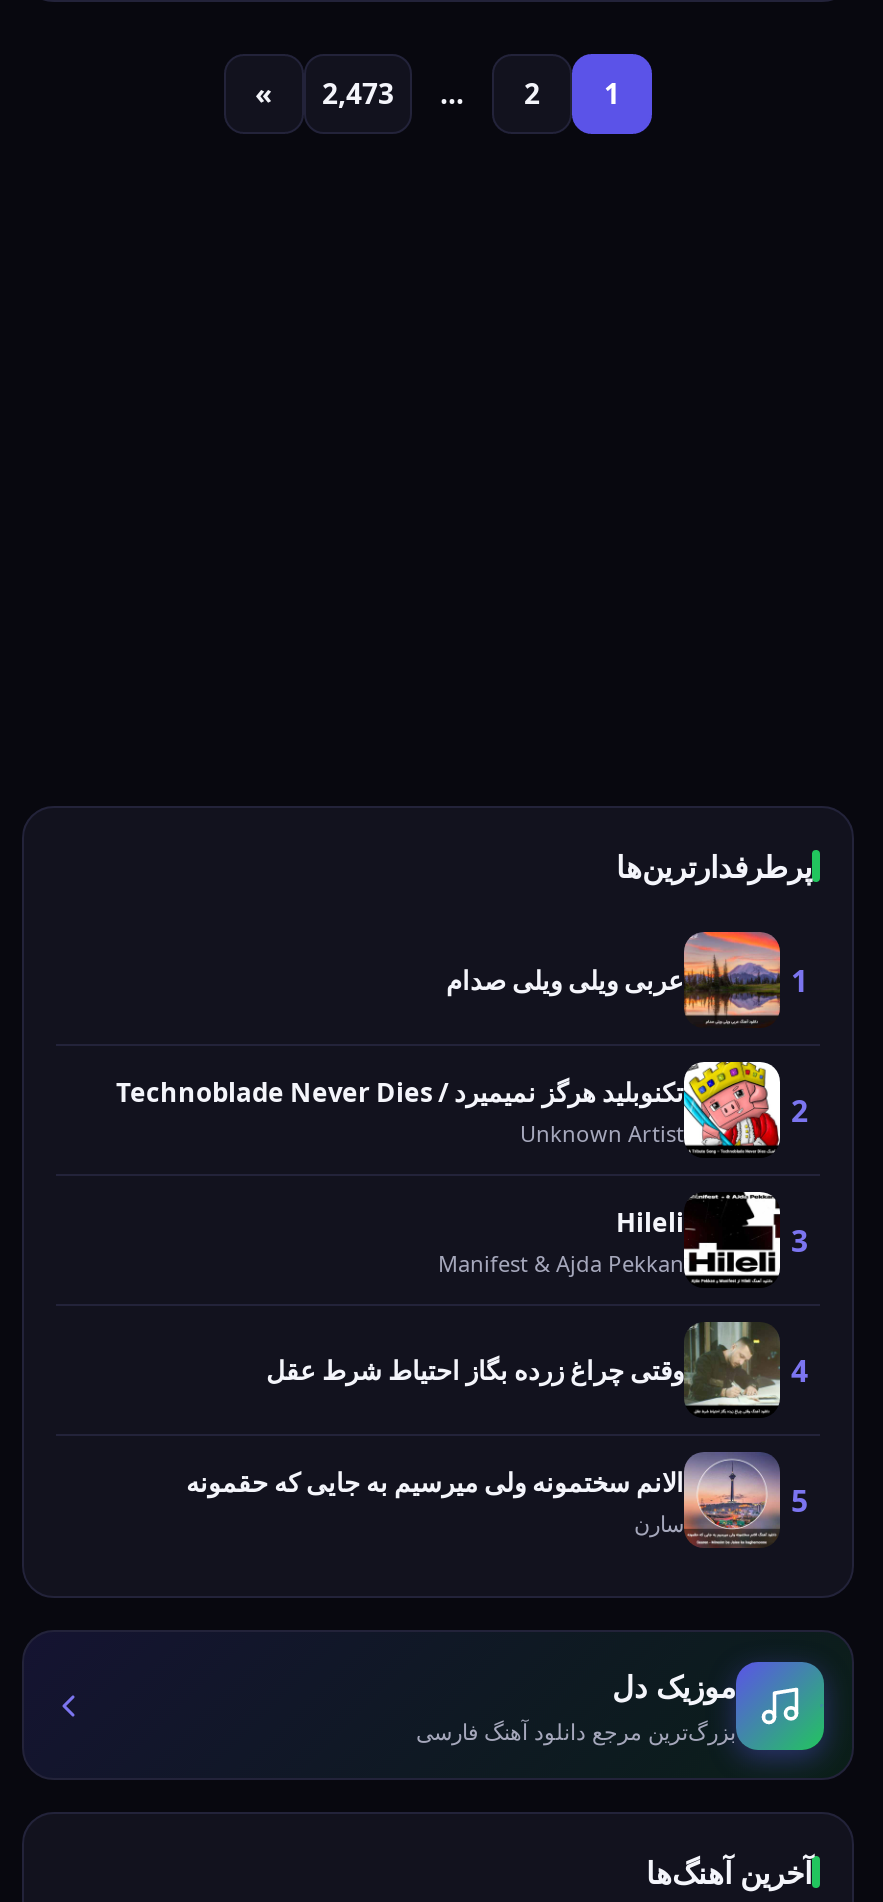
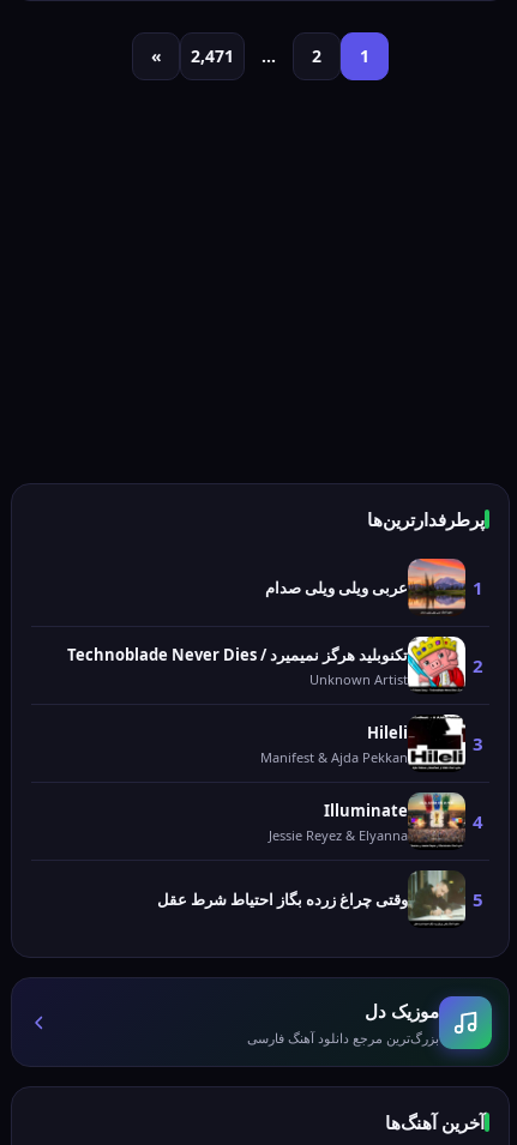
[322,74,394,112] 2,473 -> [191,44,234,67] 2,471
none -> [269,799,408,843] Illuminate | Jessie Reyez & Elyanna
[714,1322,782,1408] [image] -> [426,791,467,848] [image]
moved [266,1352,684,1388] -> [157,888,408,910]: وقتی چراغ زرده بگاز احتیاط شرط عقل
[714,1450,782,1548] [image] -> [426,869,465,928] [image]
[186,1463,684,1537] الانم سختمونه ولی میرسیم به جایی که حقمونه | سارن -> none

